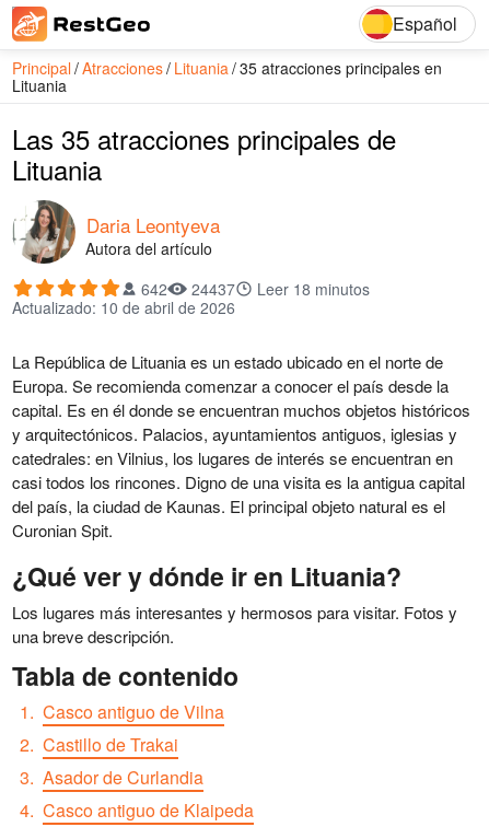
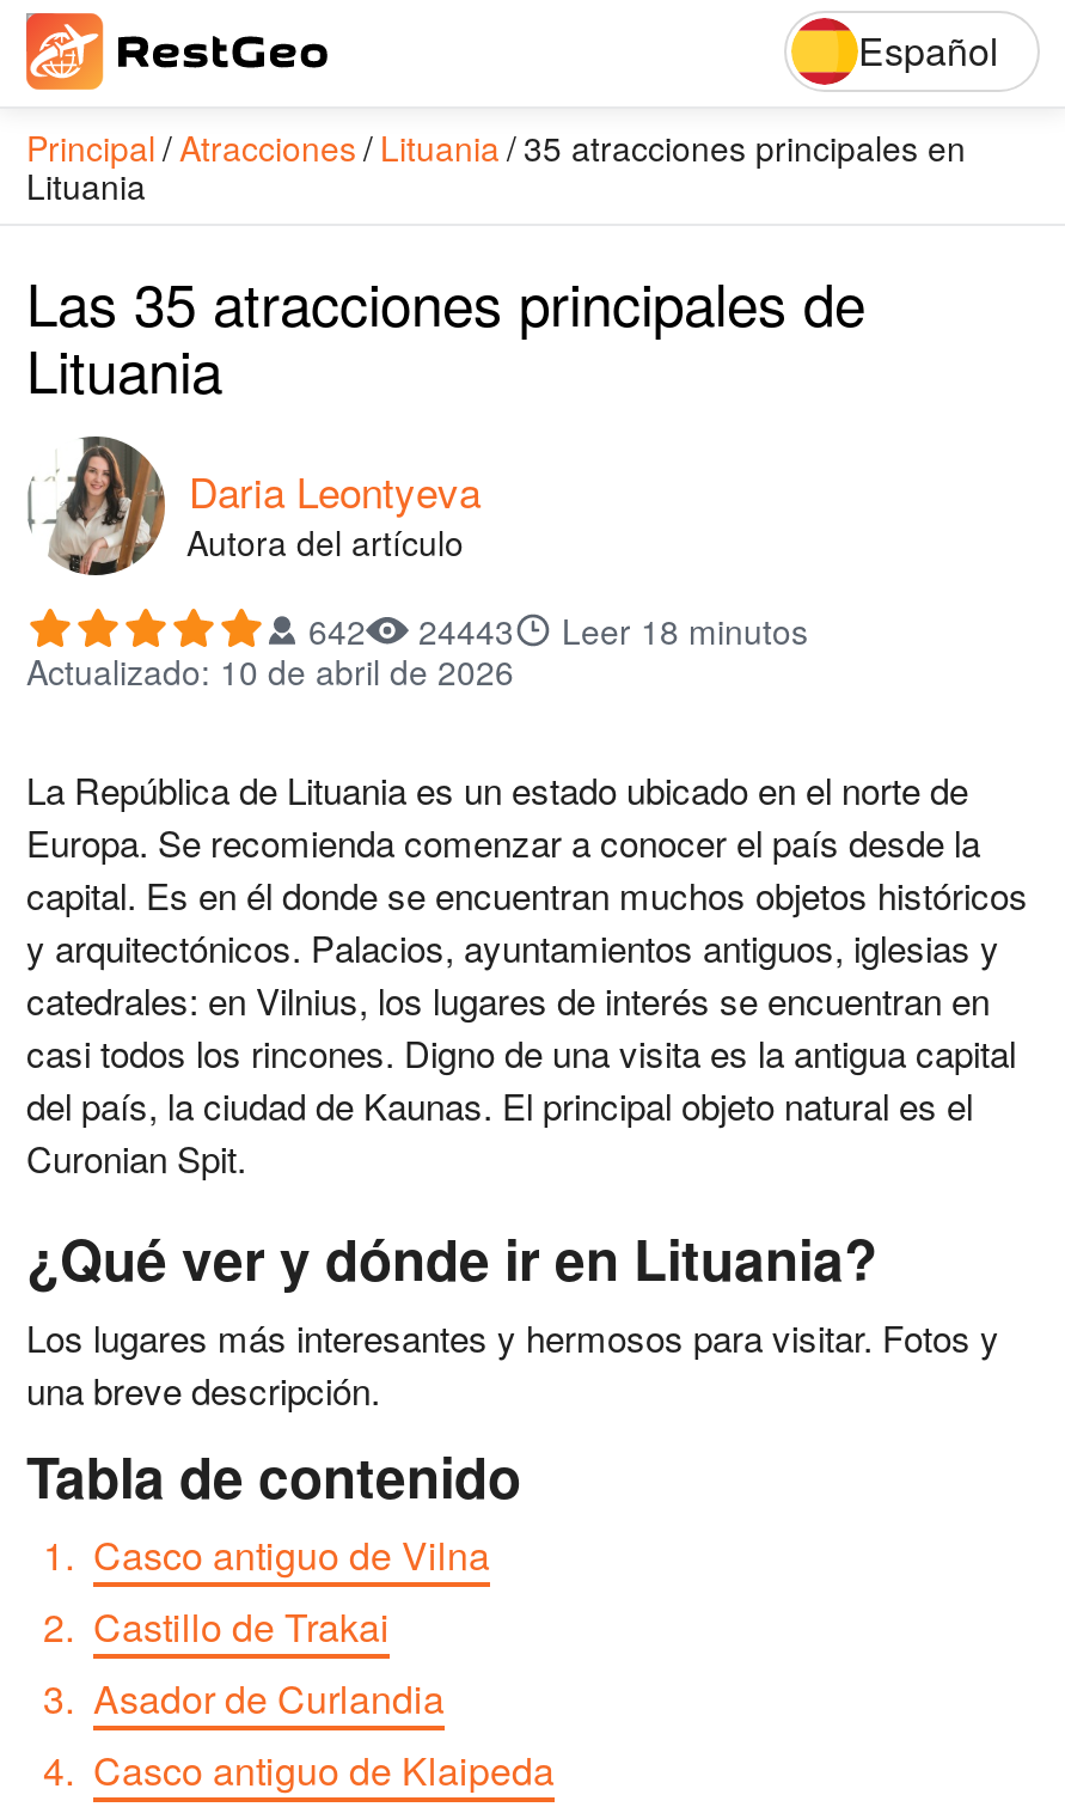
[141,278,370,300] 642 24437 Leer 18 minutos -> [308,606,808,654] 642 24443 Leer 18 minutos

